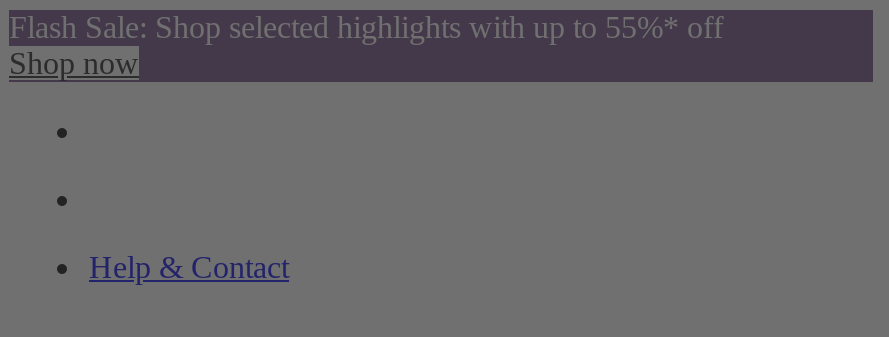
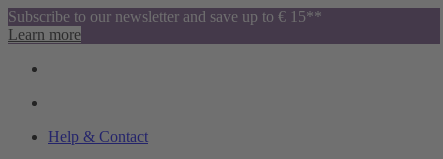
[9,10,723,80] Flash Sale: Shop selected highlights with up to 55%* off | Shop now -> [8,8,322,43] Subscribe to our newsletter and save up to € 15** | Learn more

